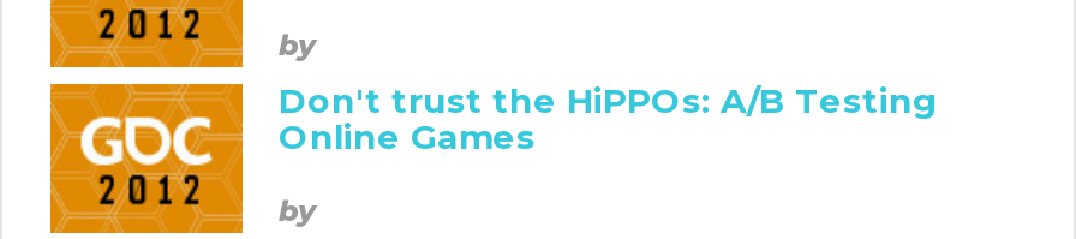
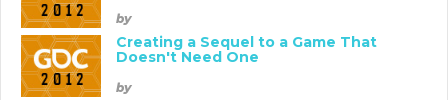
[279,79,937,159] Don't trust the HiPPOs: A/B Testing | Online Games -> [116,33,377,66] Creating a Sequel to a Game That | Doesn't Need One

